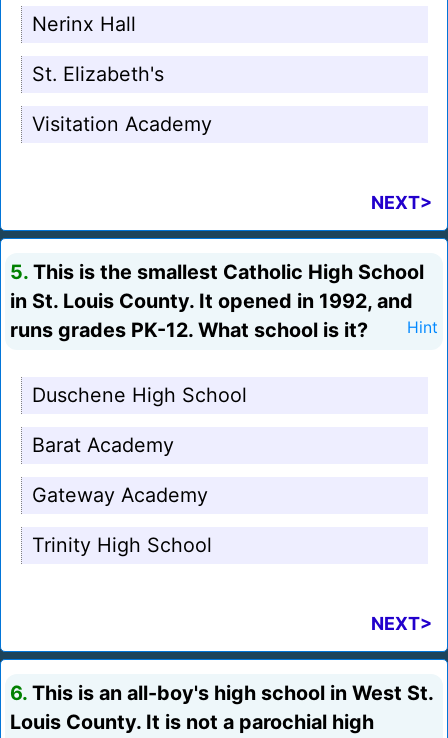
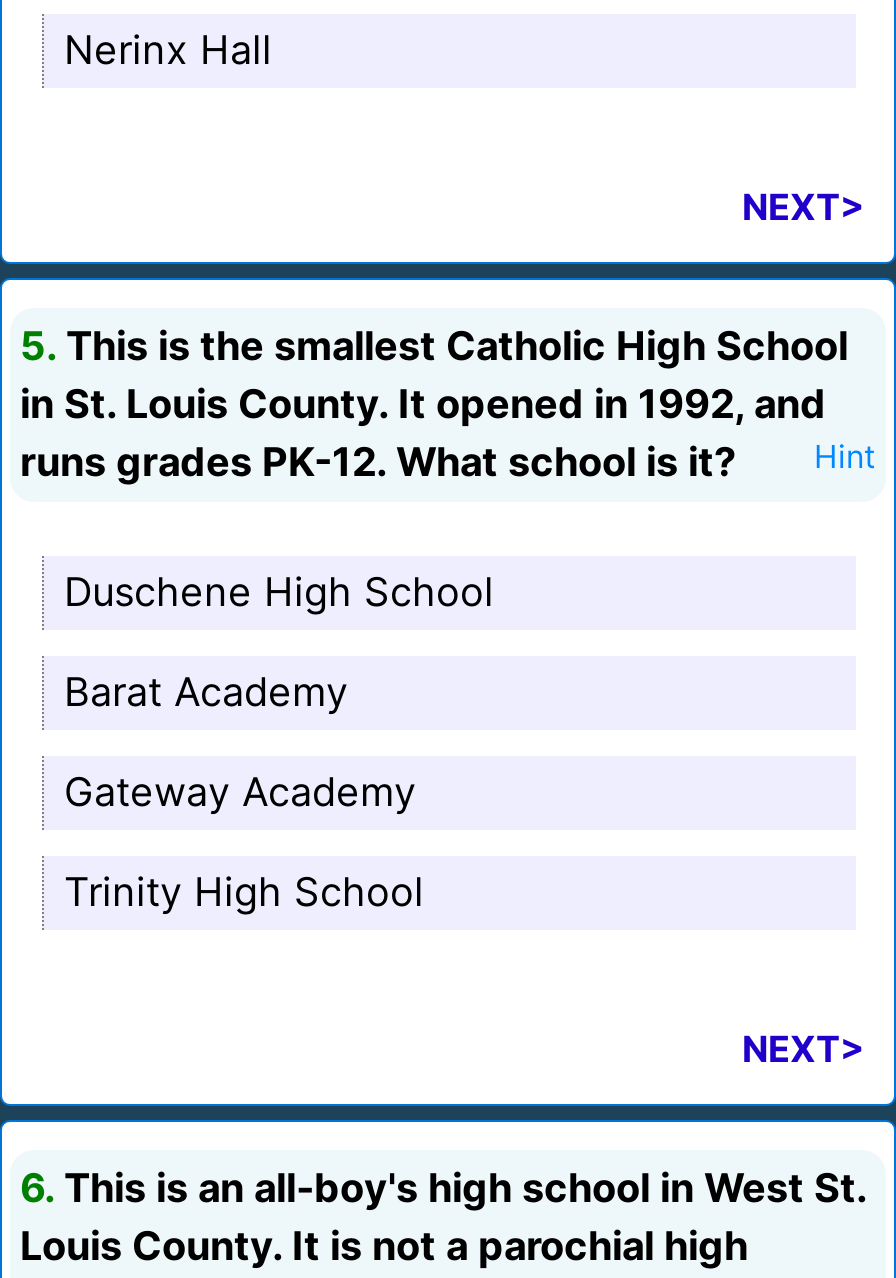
[32,62,212,136] St. Elizabeth's | Visitation Academy -> none

